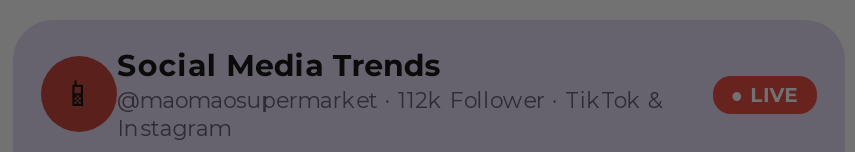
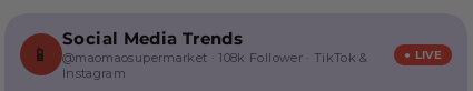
[117,86,663,114] @maomaosupermarket · 112k Follower · TikTok & -> [62,50,368,65] @maomaosupermarket · 108k Follower · TikTok &

